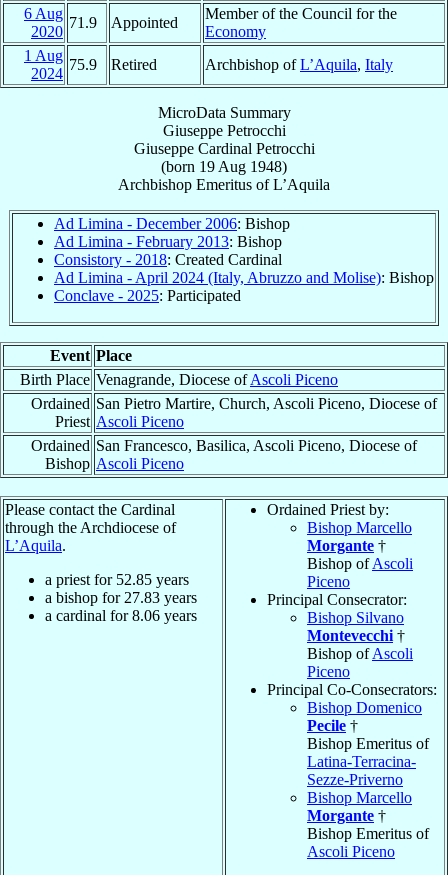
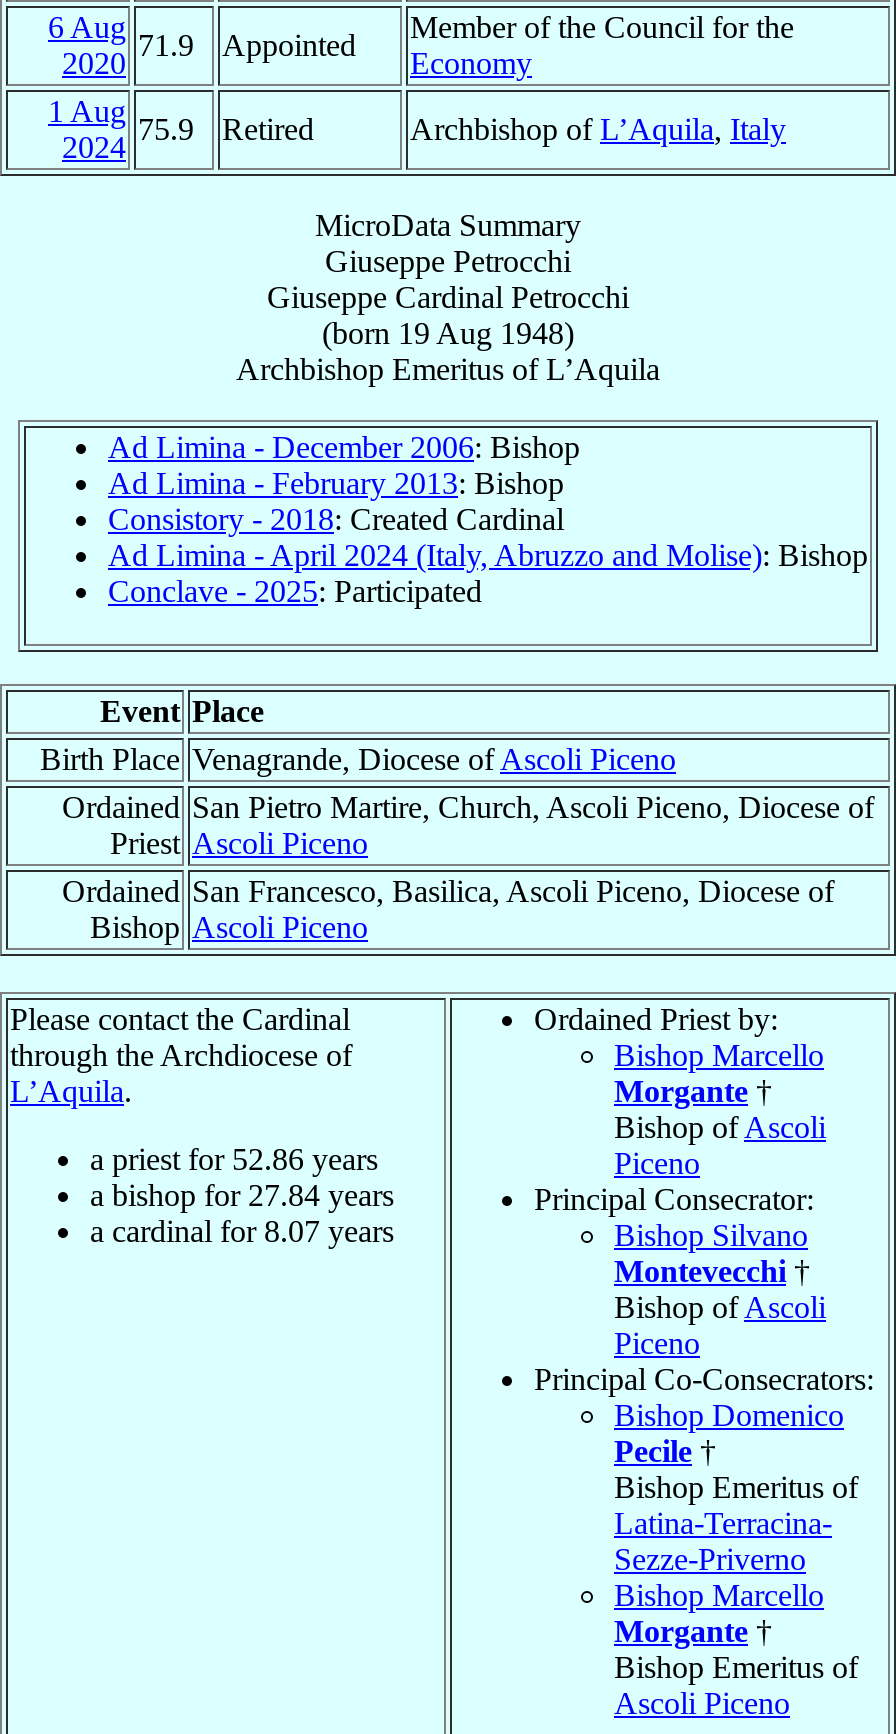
[45,571,189,588] a priest for 52.85 years -> [90,1142,378,1176] a priest for 52.86 years
[45,589,197,606] a bishop for 27.83 years -> [90,1178,394,1212] a bishop for 27.84 years
[45,607,197,624] a cardinal for 8.06 years -> [90,1214,394,1248] a cardinal for 8.07 years

